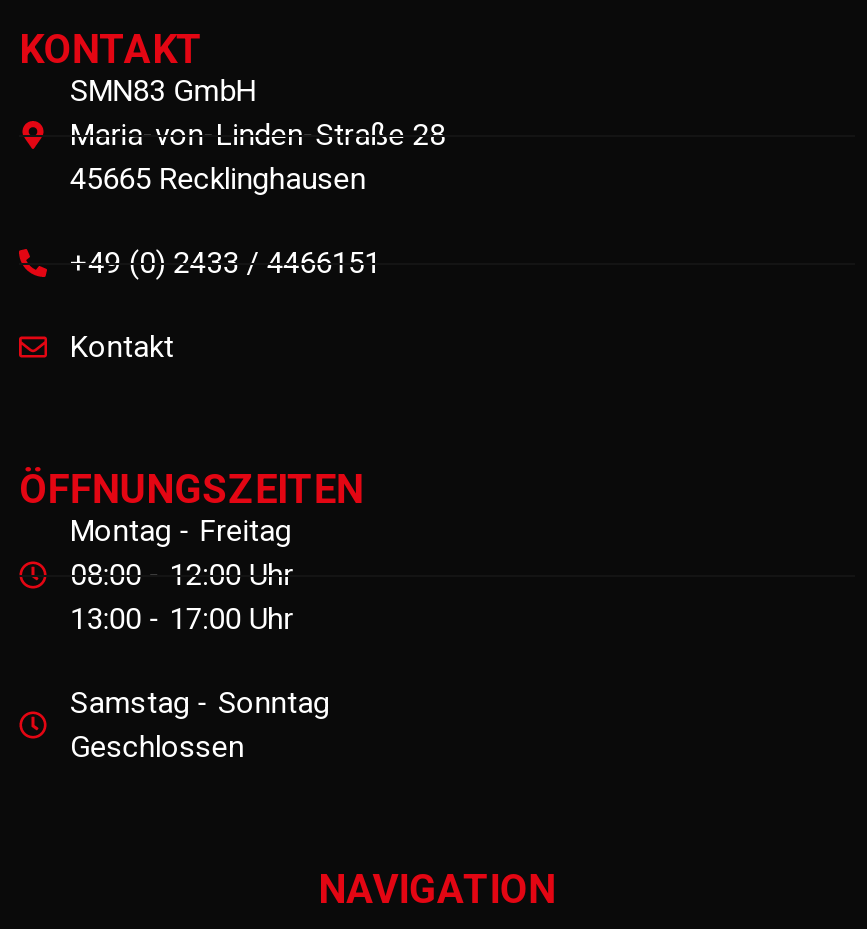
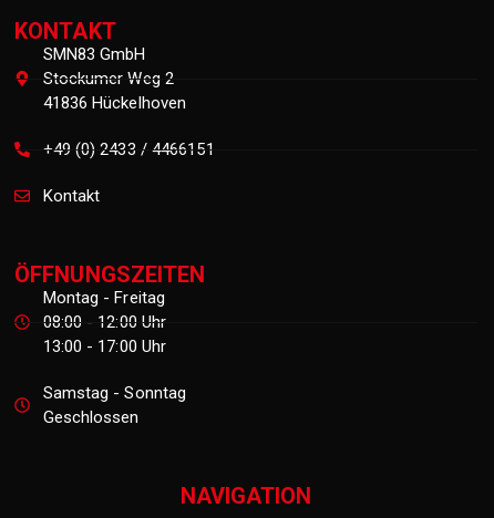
[70,118,445,198] Maria-von-Linden-Straße 28 | 45665 Recklinghausen -> [43,69,186,113] Stockumer Weg 2 | 41836 Hückelhoven

